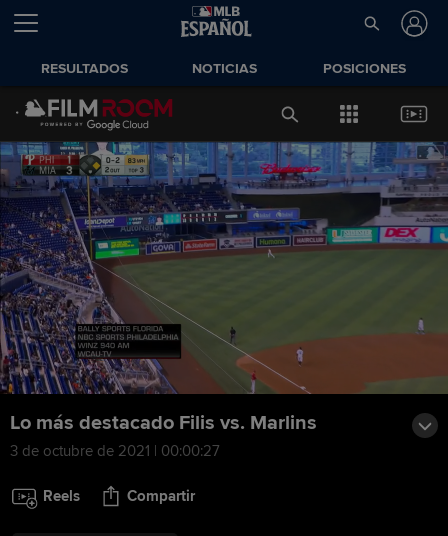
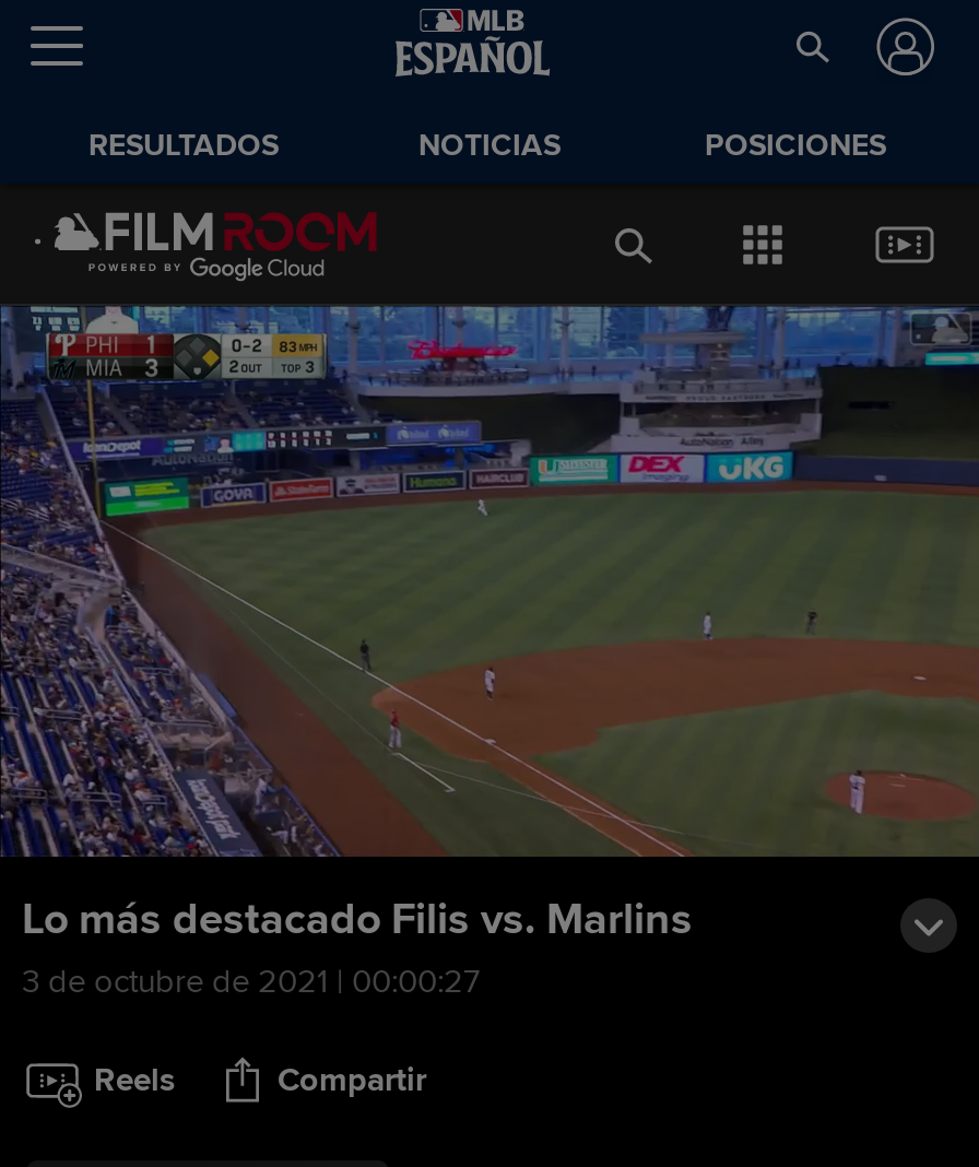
[3,141,445,395] [image] -> [7,304,972,859] [image]

